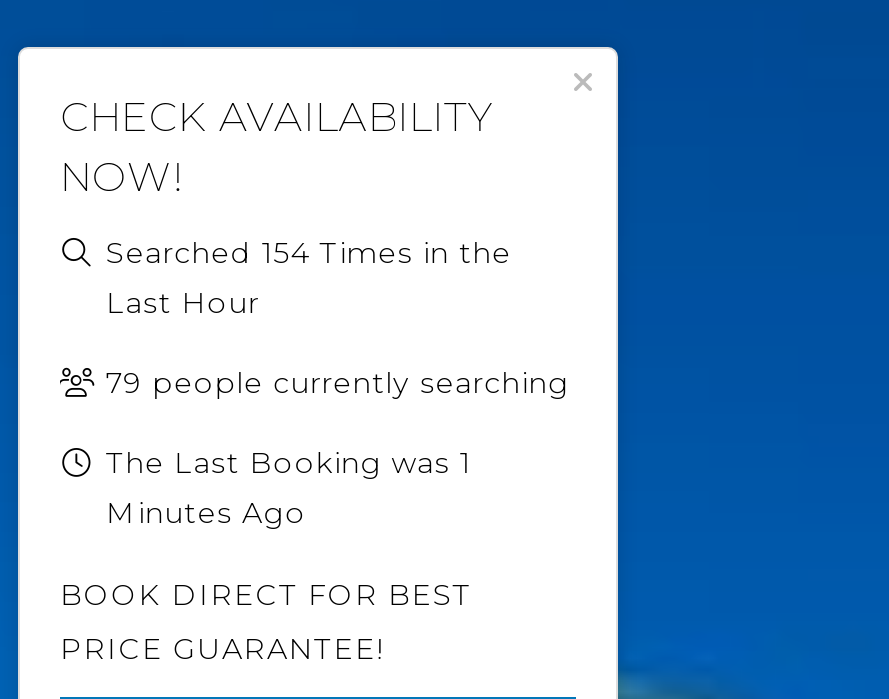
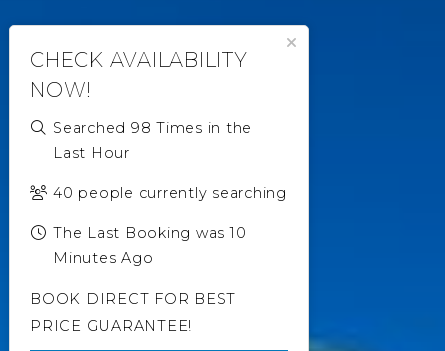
[106,235,512,271] Searched 154 Times in the -> [53,119,252,137] Searched 98 Times in the
[106,365,570,401] 79 people currently searching -> [53,184,287,202] 40 people currently searching
[106,445,471,481] The Last Booking was 1 -> [53,224,246,242] The Last Booking was 10

